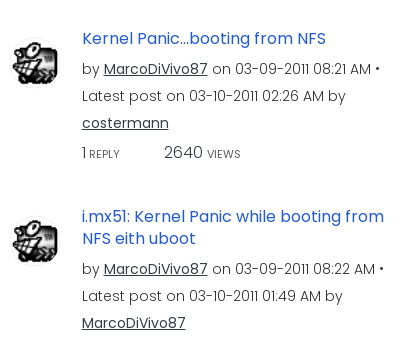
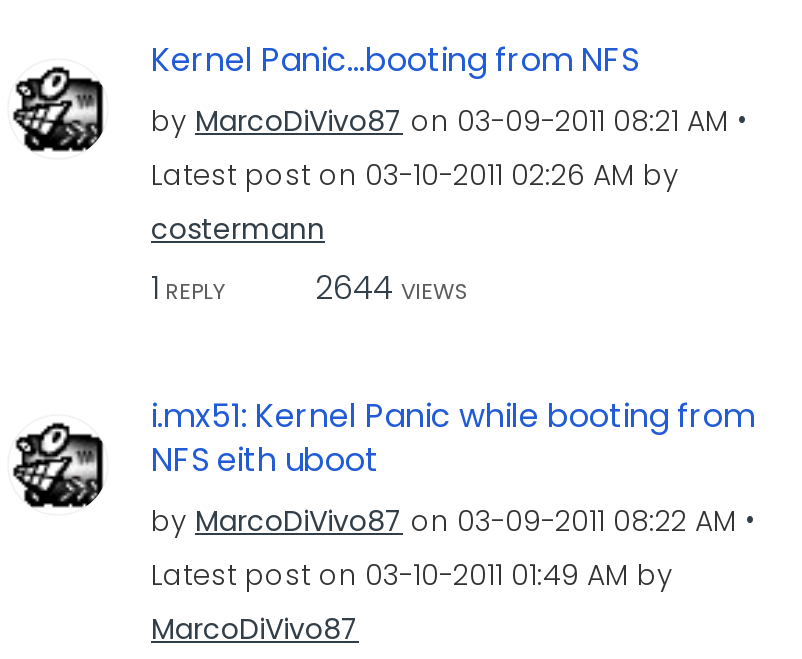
[81,140,240,163] 1 REPLY 2640 VIEWS -> [151,264,469,310] 1 REPLY 2644 VIEWS

